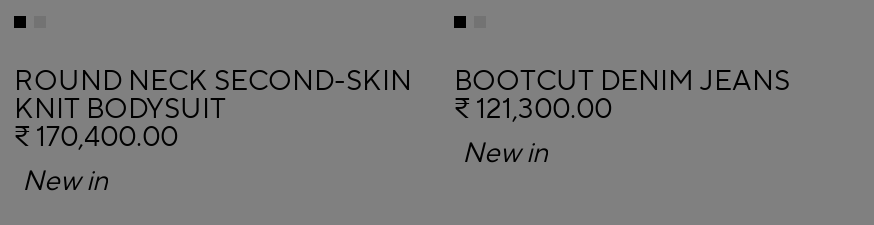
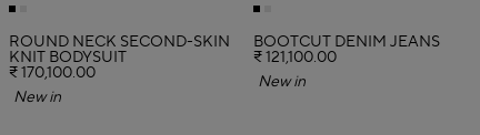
[454,92,612,128] ₹ 121,300.00 -> [253,48,337,68] ₹ 121,100.00
[14,120,178,156] ₹ 170,400.00 -> [9,63,96,83] ₹ 170,100.00

